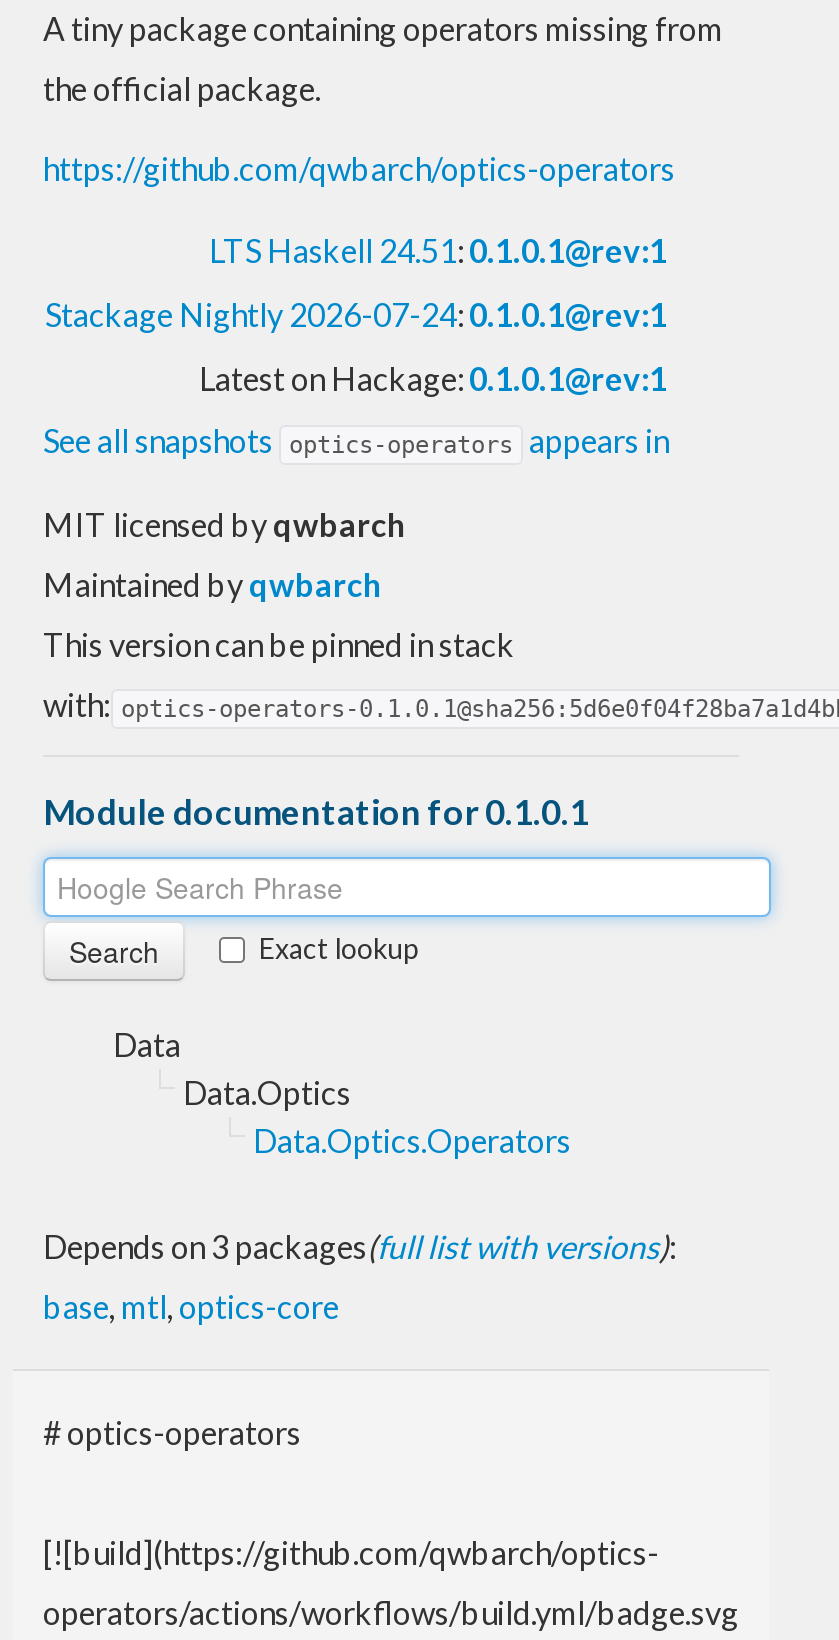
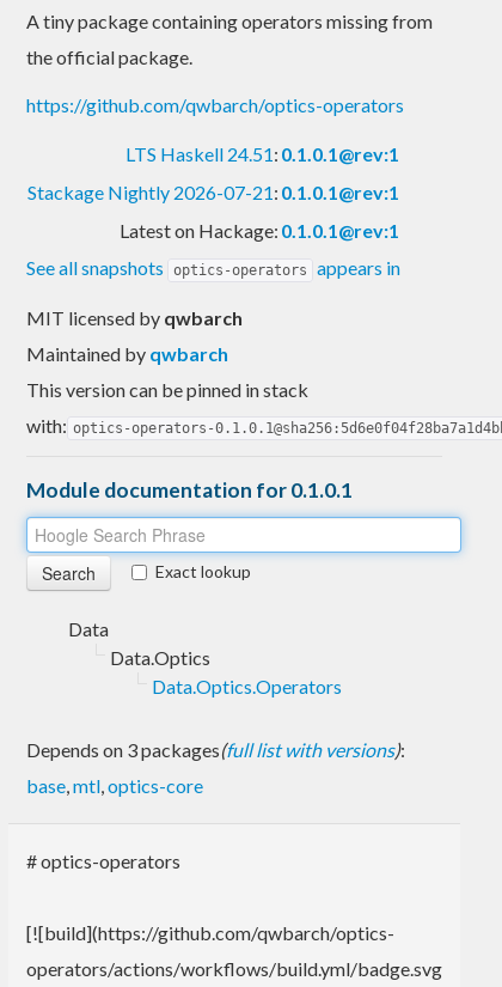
[45,295,667,333] Stackage Nightly 2026-07-24: 0.1.0.1@rev:1 -> [27,181,399,203] Stackage Nightly 2026-07-21: 0.1.0.1@rev:1

